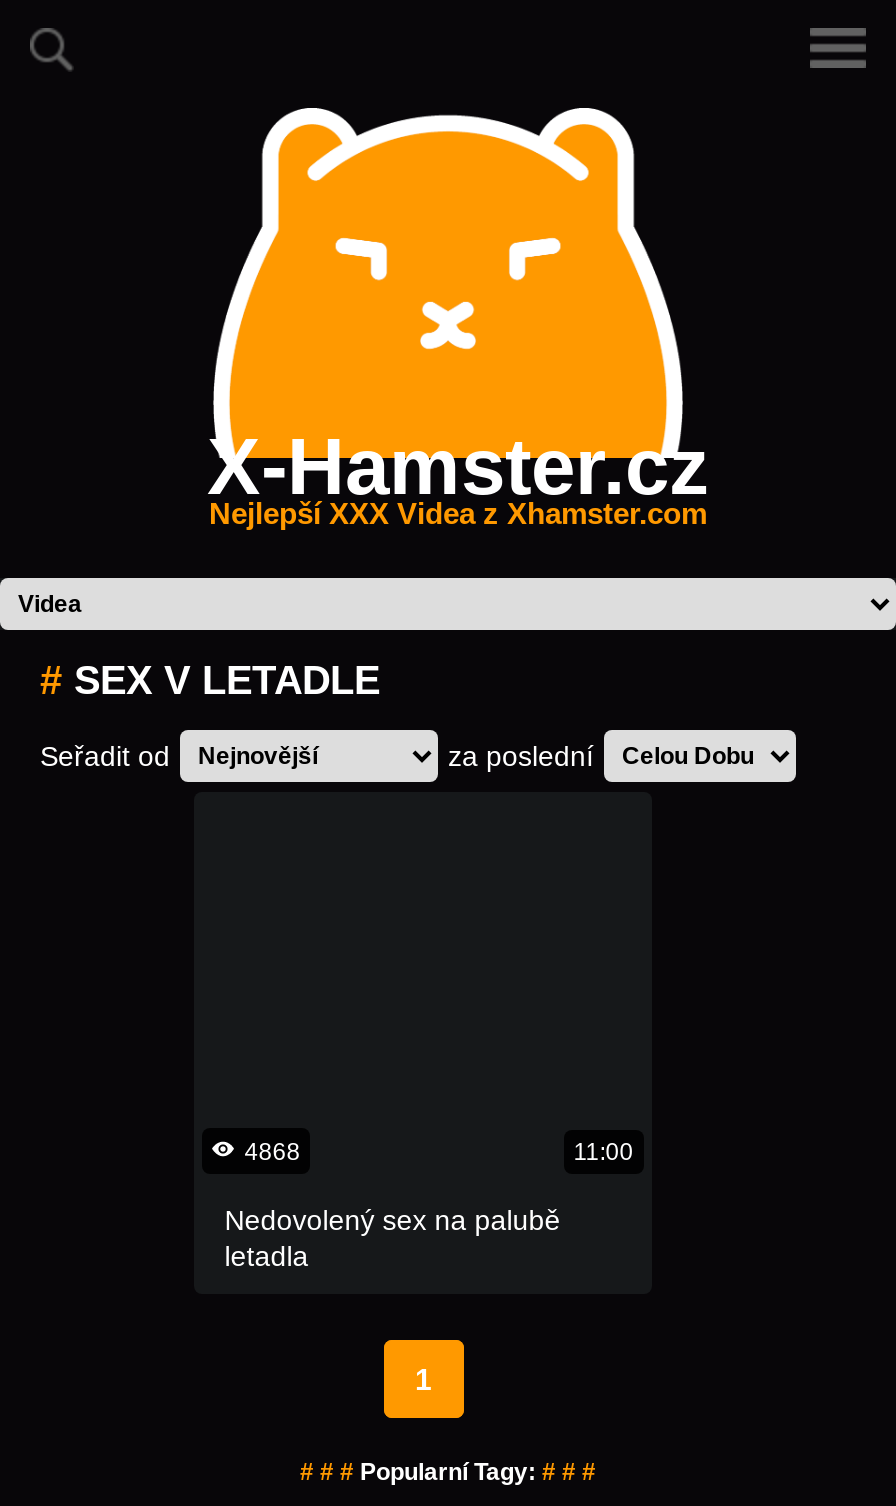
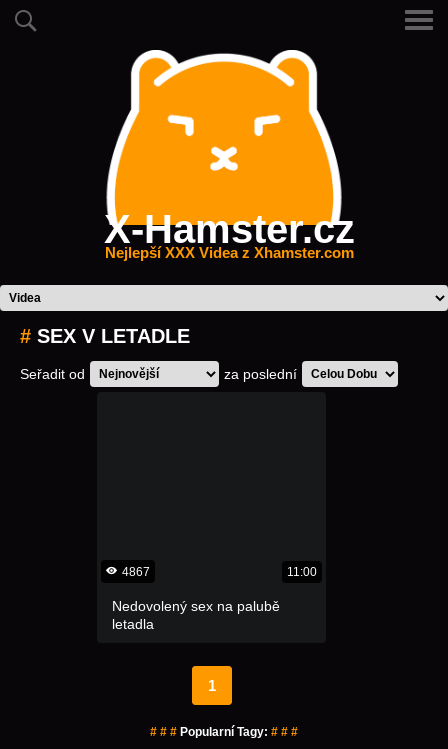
[244,1138,300,1166] 4868 -> [122,565,150,579] 4867

